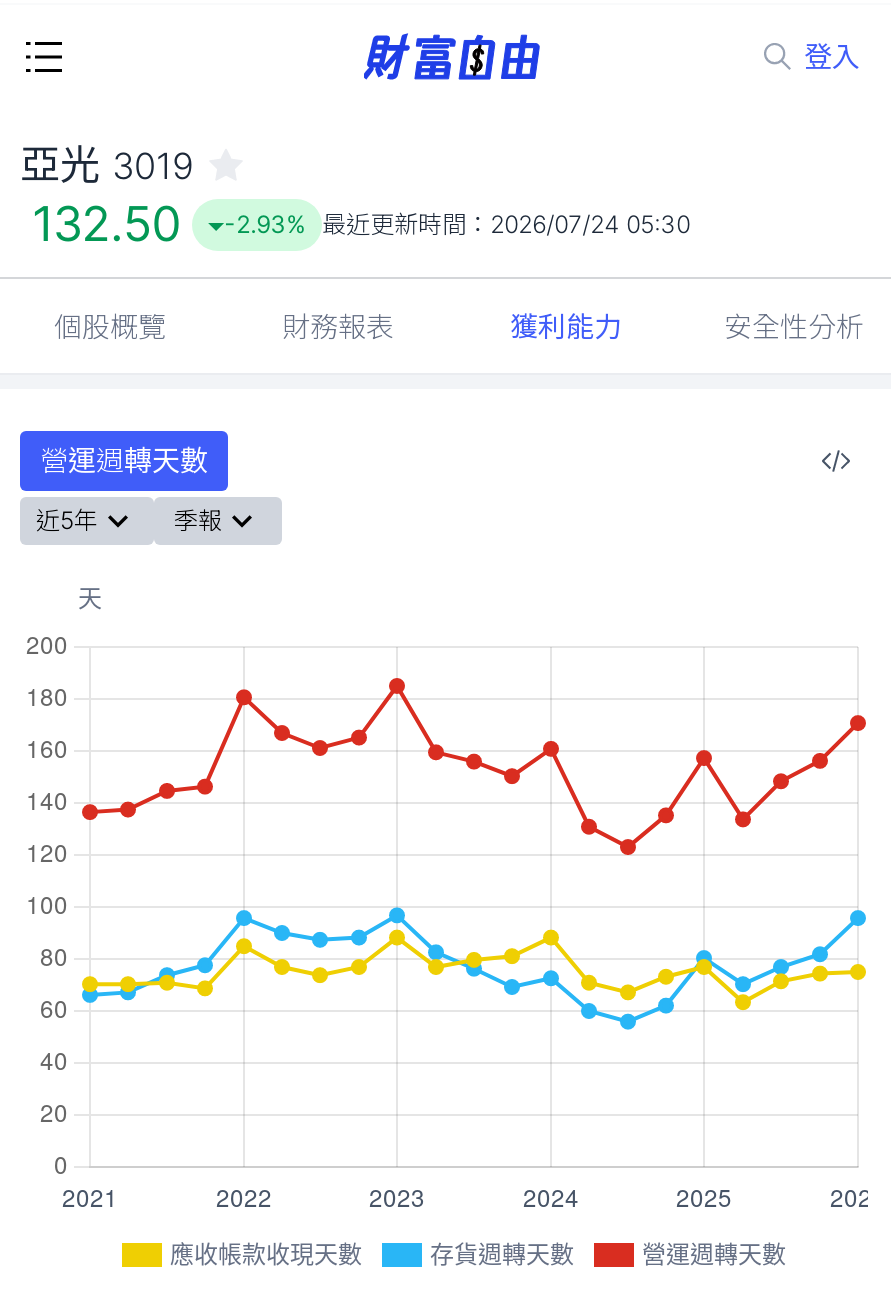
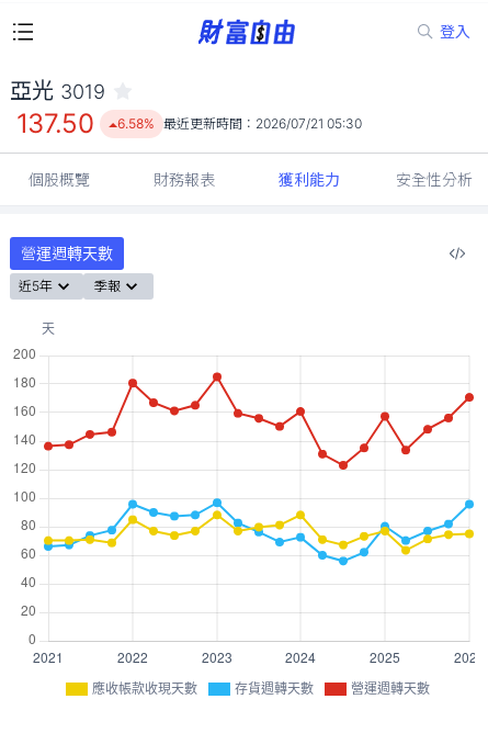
[32,195,180,253] 132.50 -> [16,108,93,139] 137.50
[224,209,690,239] -2.93% 最近更新時間：2026/07/24 05:30 -> [118,115,362,132] 6.58% 最近更新時間：2026/07/21 05:30

